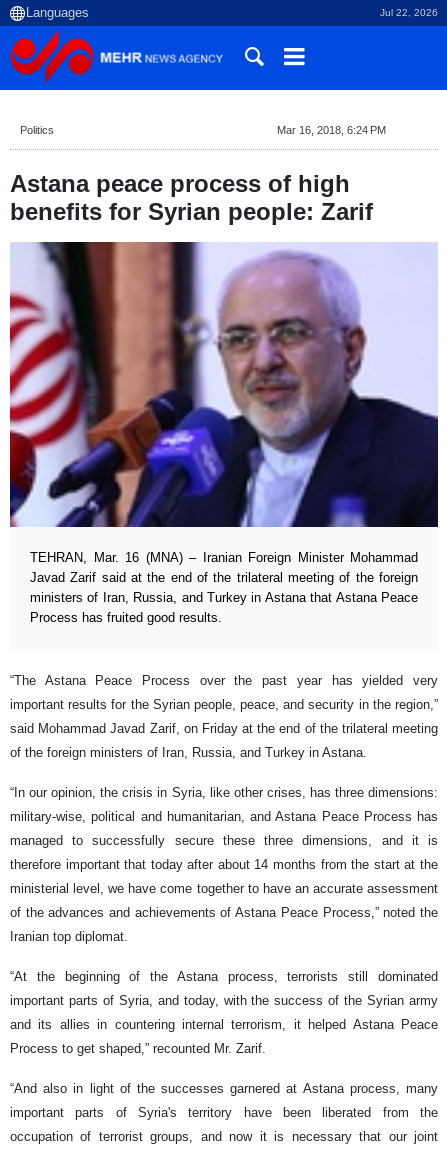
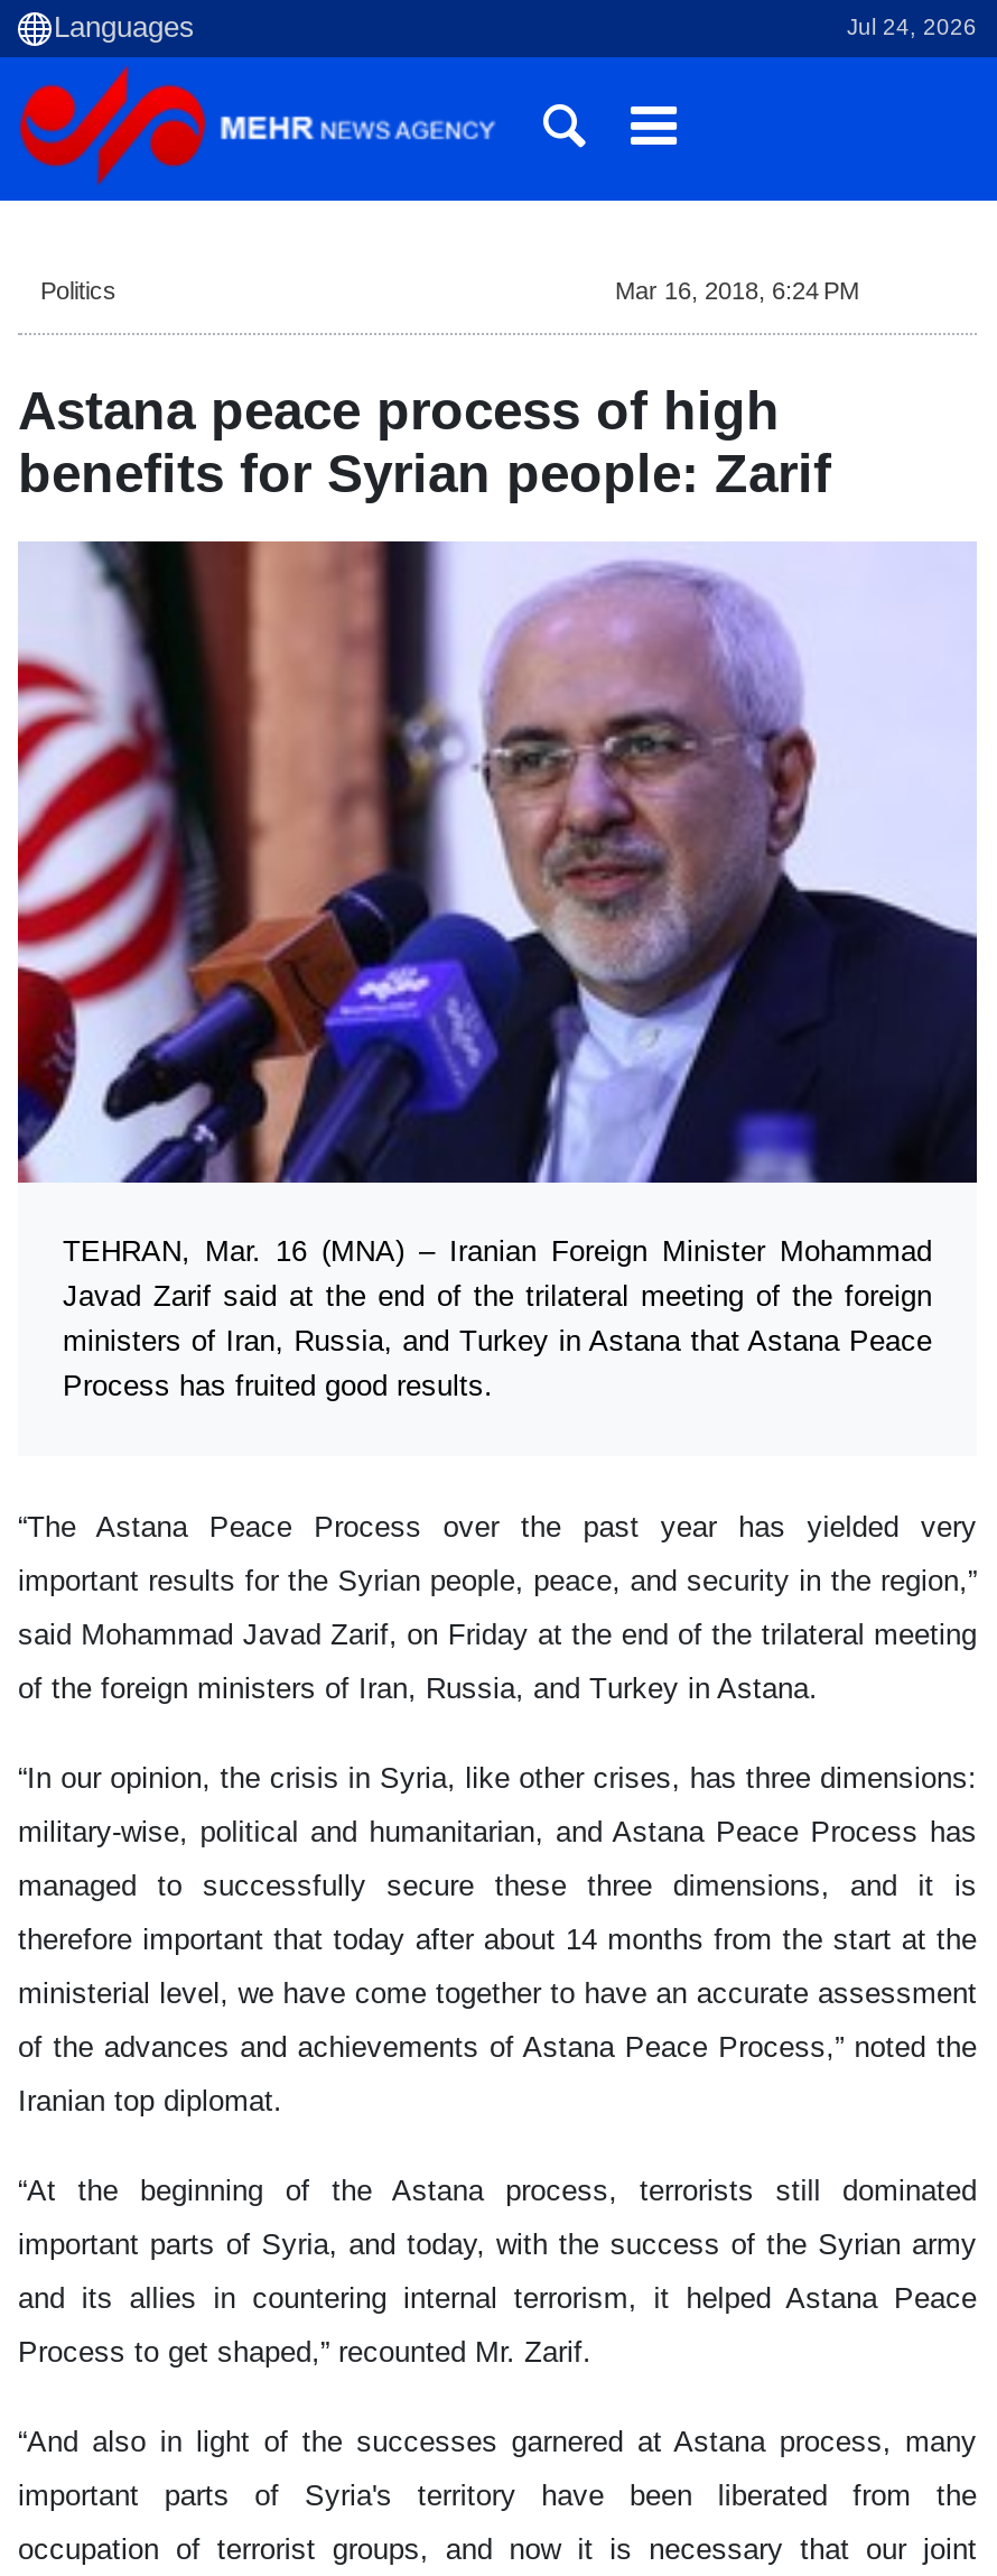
[380,7,438,18] Jul 22, 2026 -> [847,15,977,39] Jul 24, 2026

